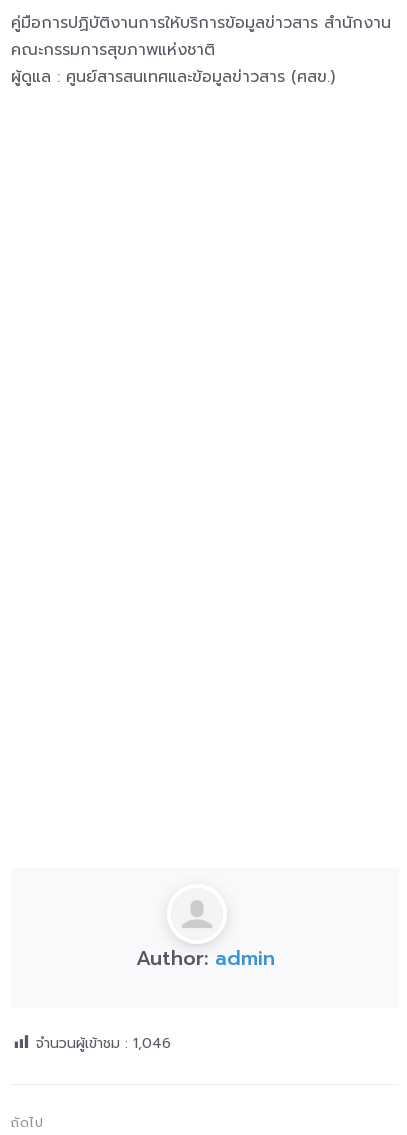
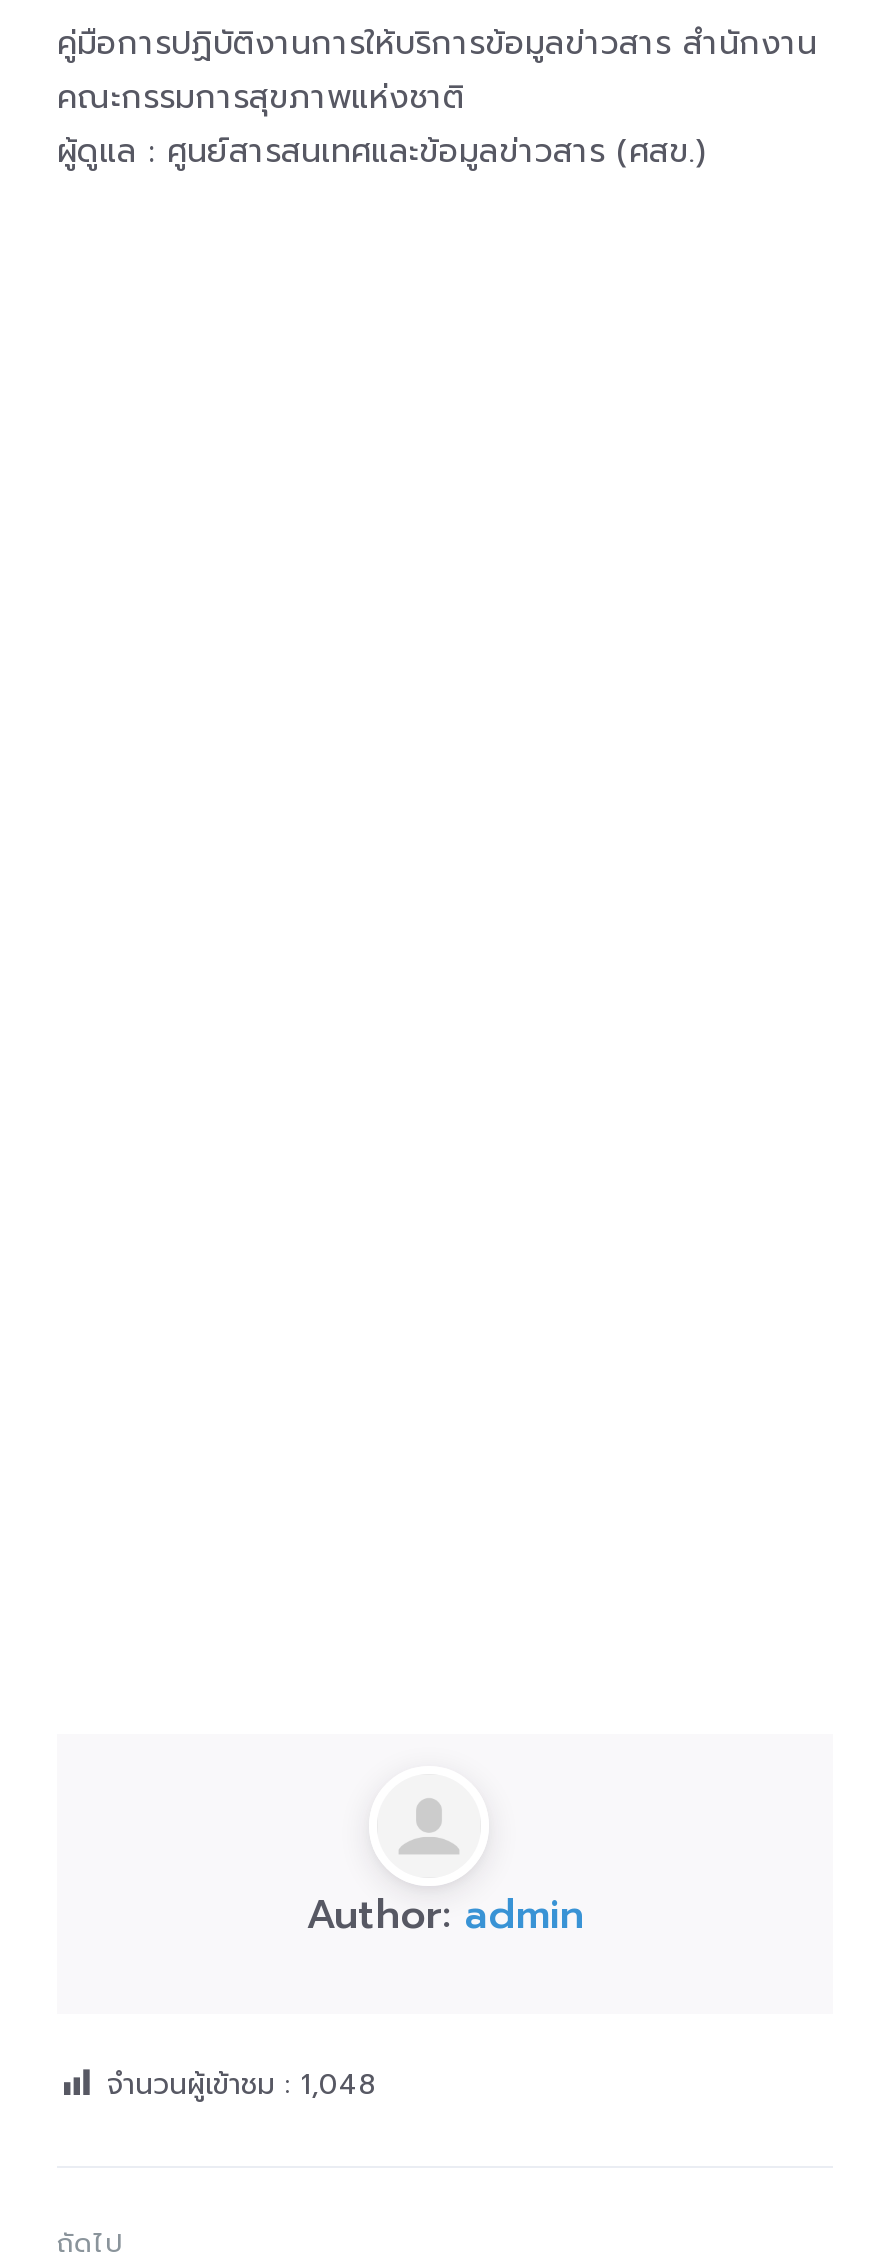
[36,1033,171,1054] จำนวนผู้เข้าชม : 1,046 -> [107,2064,377,2106] จำนวนผู้เข้าชม : 1,048

